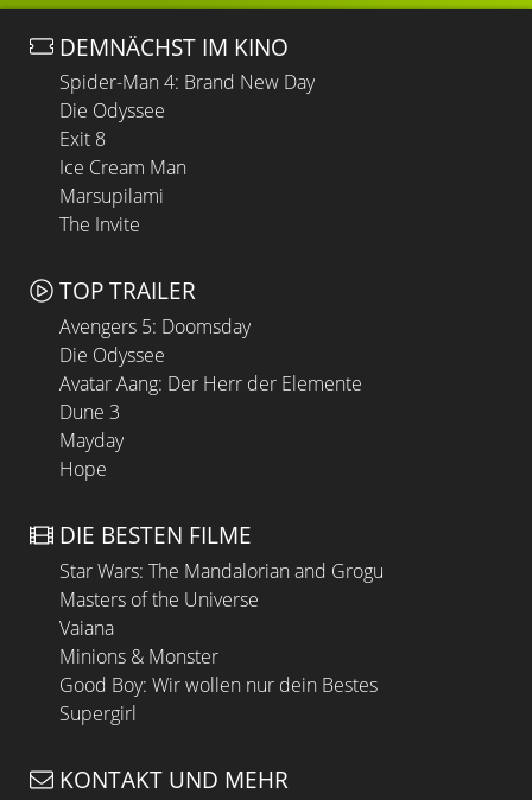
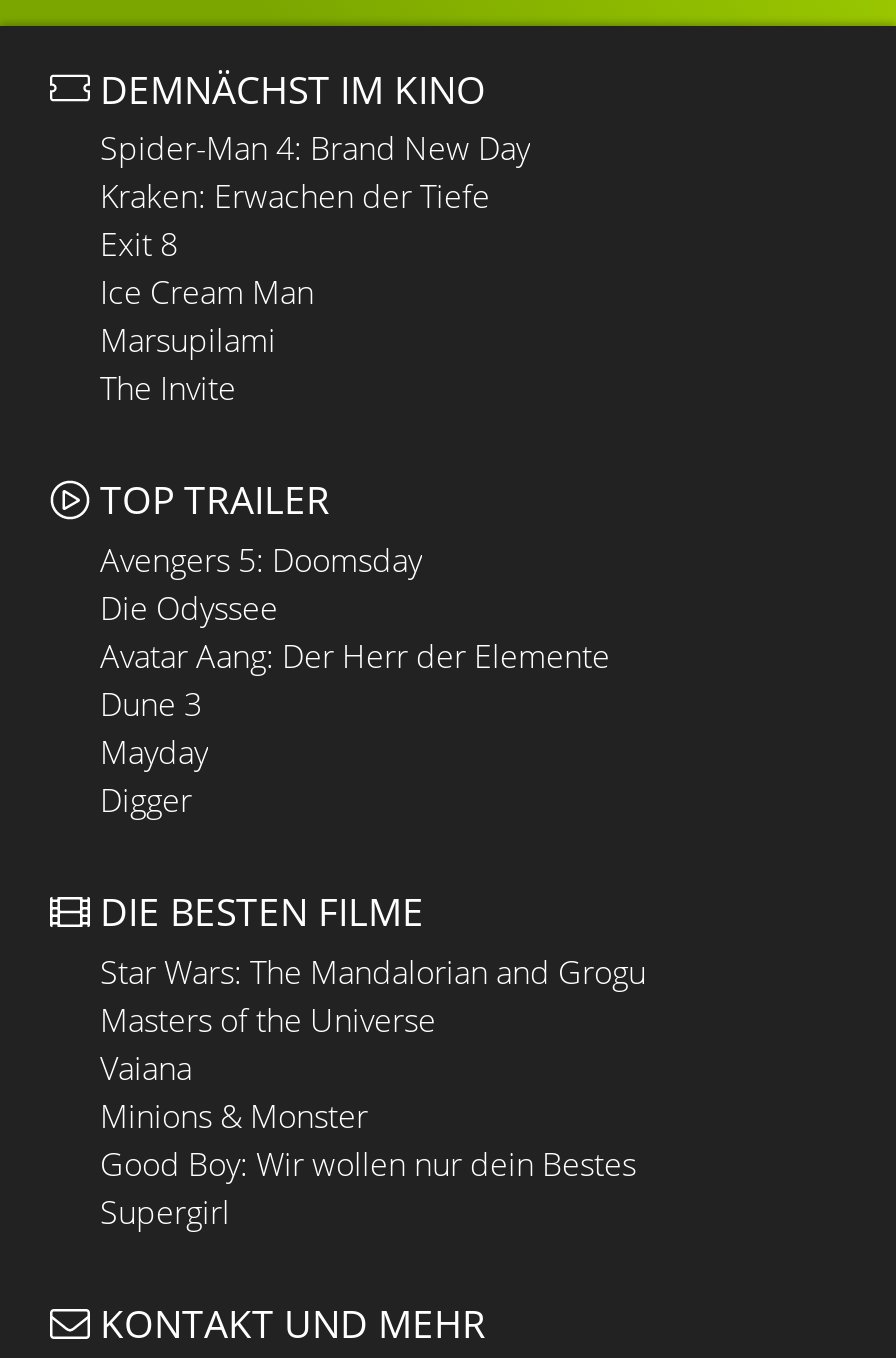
[59,98,165,124] Die Odyssee -> [100,175,490,219] Kraken: Erwachen der Tiefe
[59,456,107,482] Hope -> [100,778,192,822] Digger

